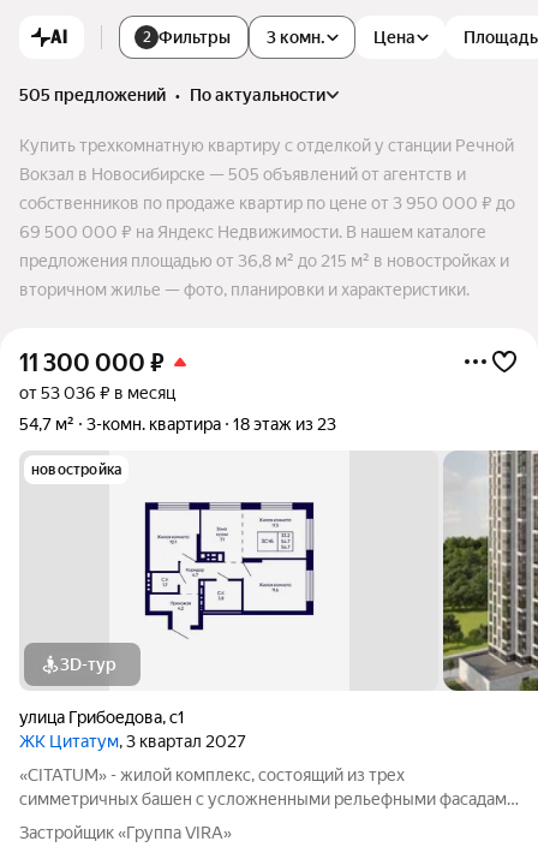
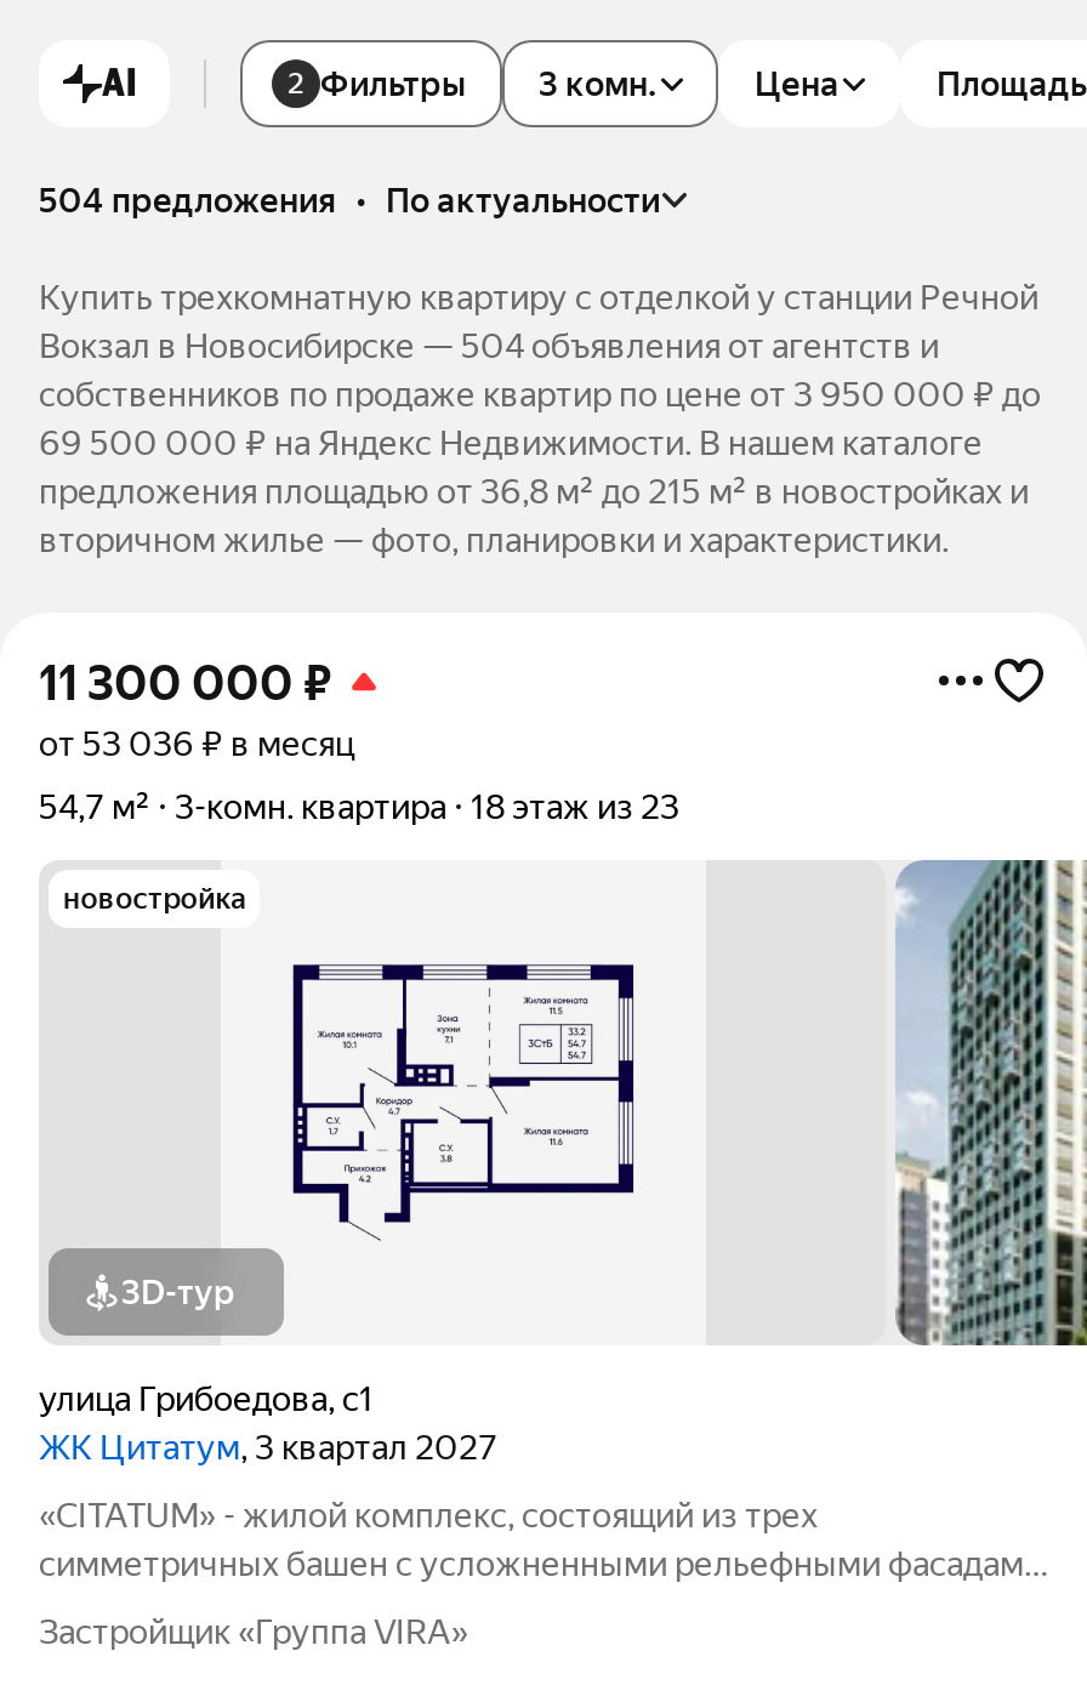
[19,86,325,105] 505 предложений • по актуальности -> [39,181,660,220] 504 предложения • по актуальности
[19,165,466,184] Вокзал в Новосибирске — 505 объявлений от агентств и -> [39,327,939,366] Вокзал в Новосибирске — 504 объявления от агентств и
[442,449,534,692] [image] -> [895,858,1080,1348] [image]

